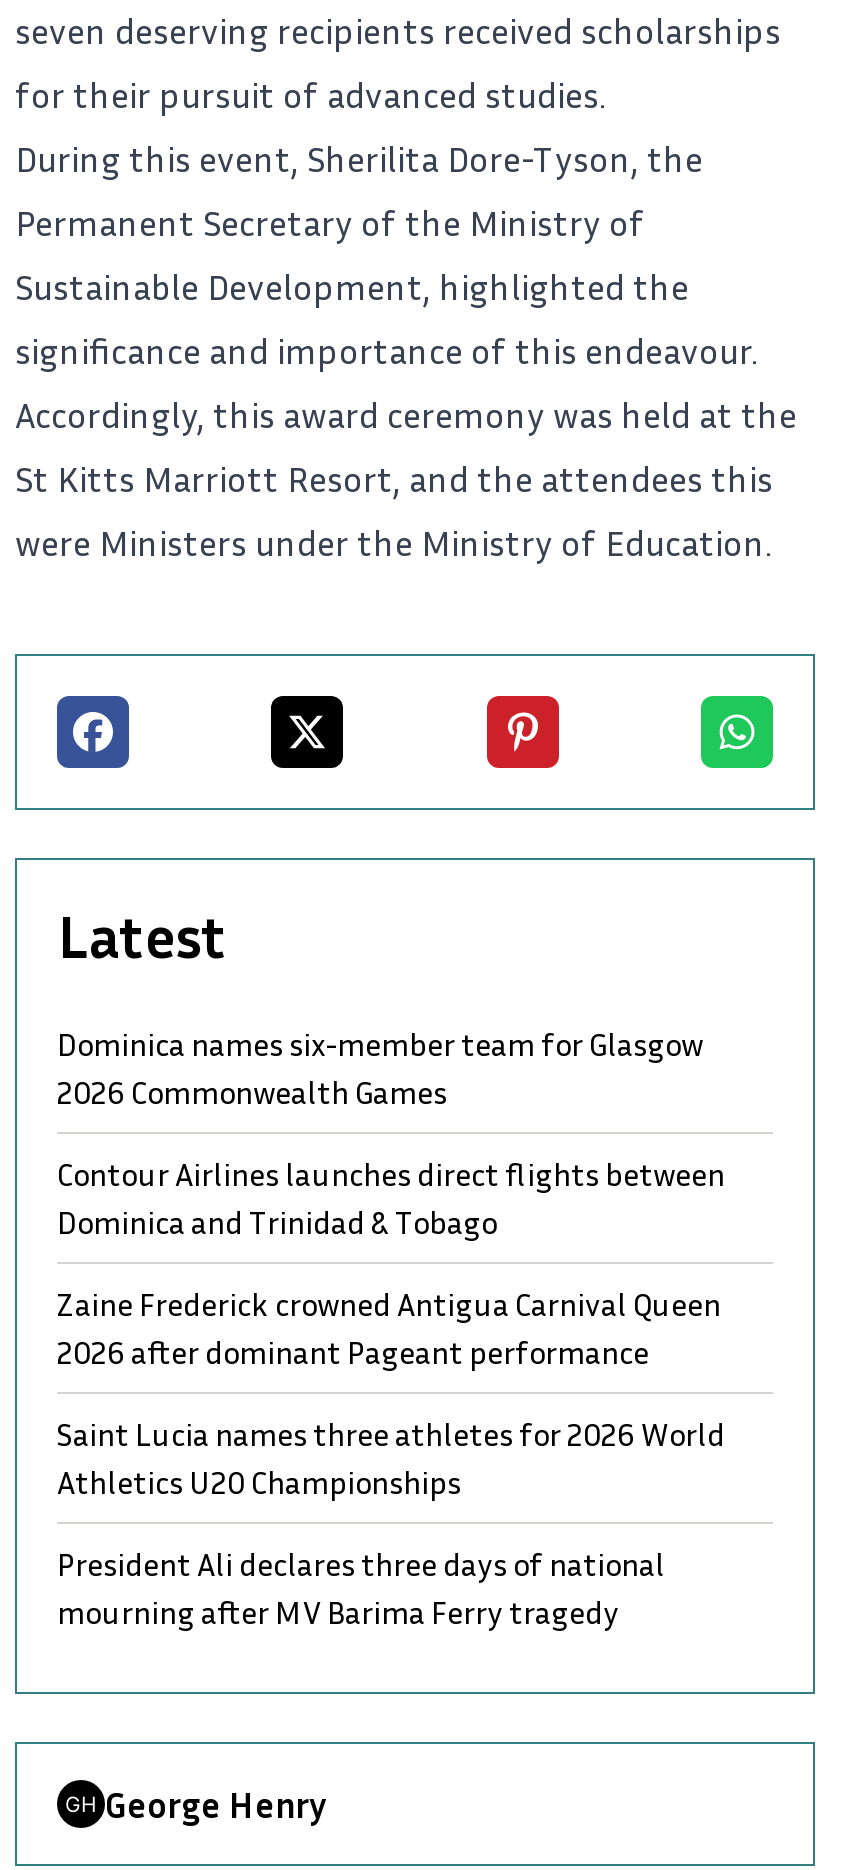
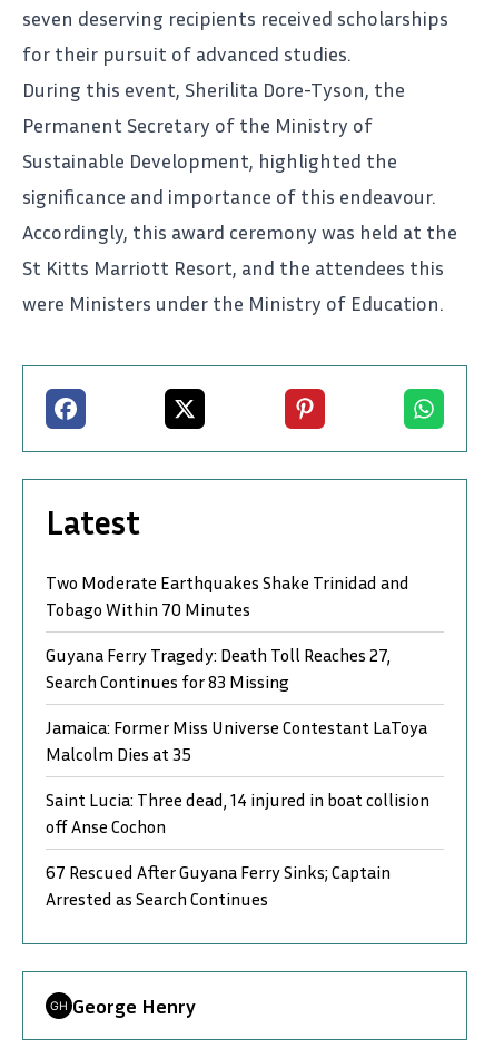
[57,1025,703,1113] Dominica names six-member team for Glasgow | 2026 Commonwealth Games -> [46,571,409,620] Two Moderate Earthquakes Shake Trinidad and | Tobago Within 70 Minutes
[57,1155,725,1243] Contour Airlines launches direct flights between | Dominica and Trinidad & Tobago -> [46,643,391,692] Guyana Ferry Tragedy: Death Toll Reaches 27, | Search Continues for 83 Missing
[57,1285,721,1373] Zaine Frederick crowned Antigua Carnival Queen | 2026 after dominant Pageant performance -> [46,716,427,765] Jamaica: Former Miss Universe Contestant LaToya | Malcolm Dies at 35
[57,1415,725,1503] Saint Lucia names three athletes for 2026 World | Athletics U20 Championships -> [46,788,429,837] Saint Lucia: Three dead, 14 injured in boat collision | off Anse Cochon
[57,1545,665,1633] President Ali declares three days of national | mourning after MV Barima Ferry tragedy -> [46,860,391,909] 67 Rescued After Guyana Ferry Sinks; Captain | Arrested as Search Continues

